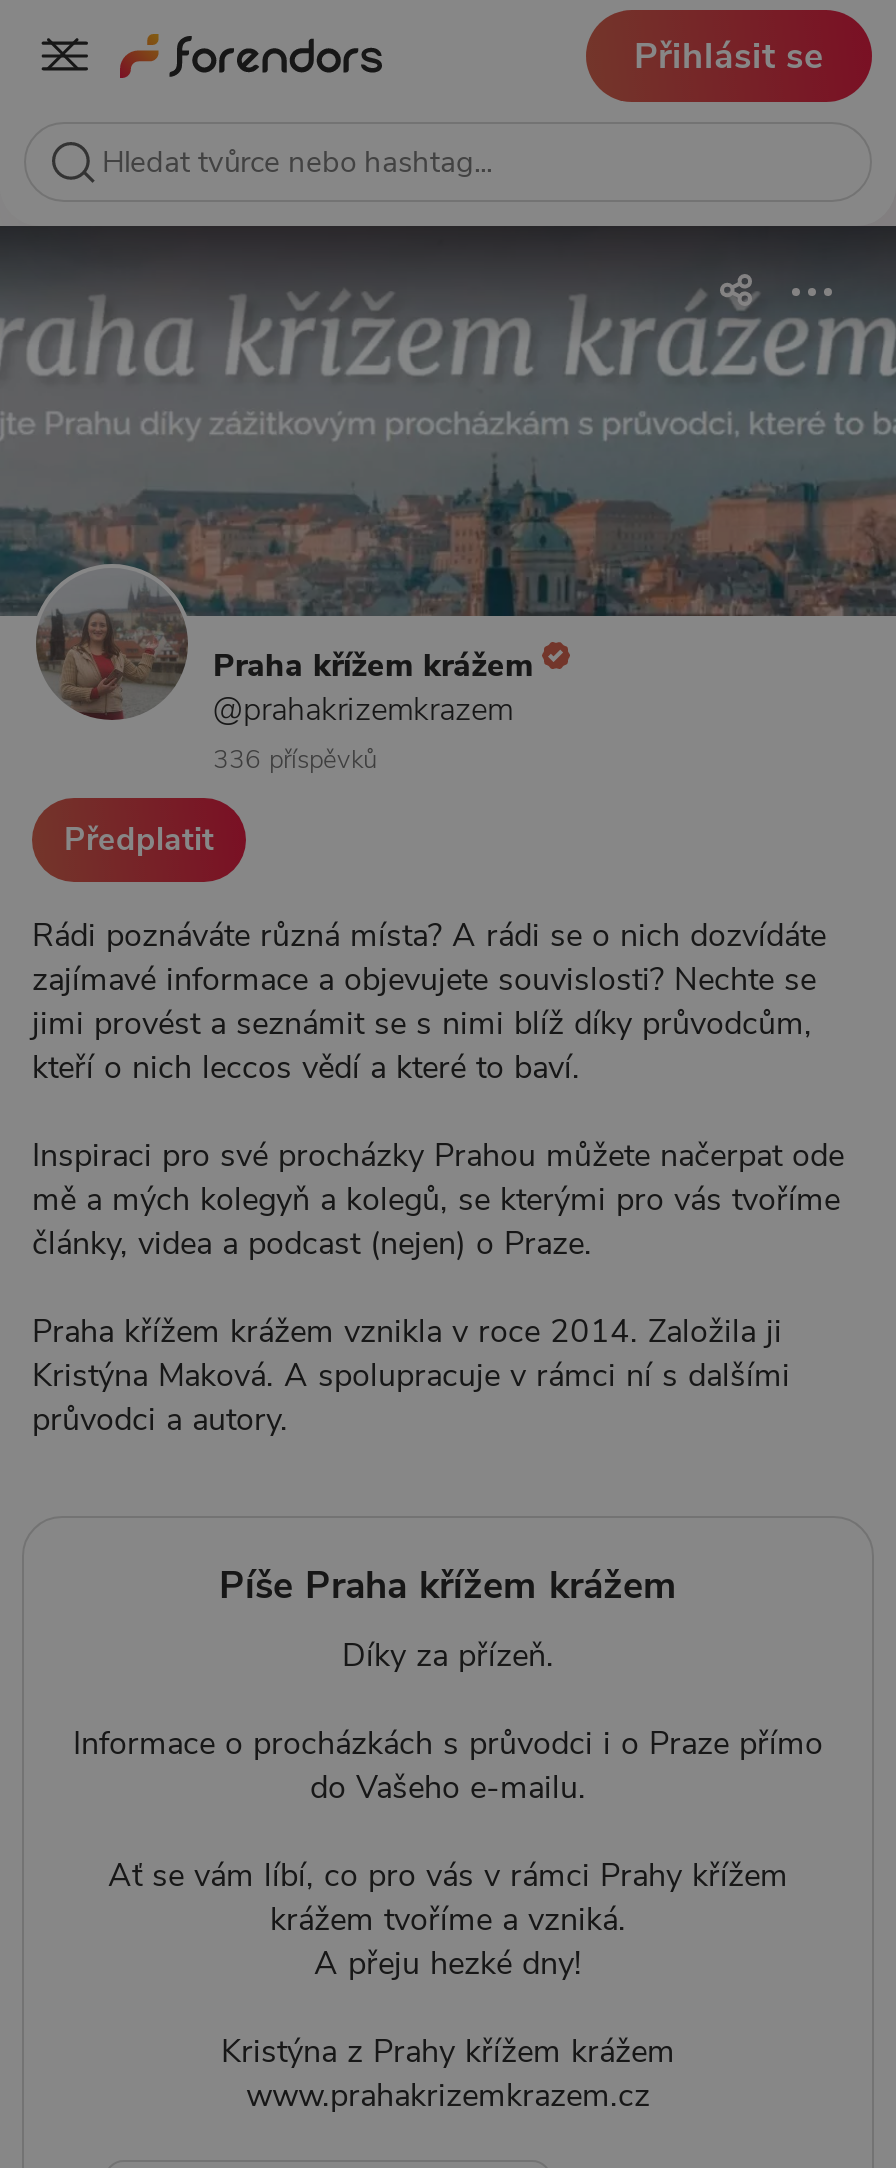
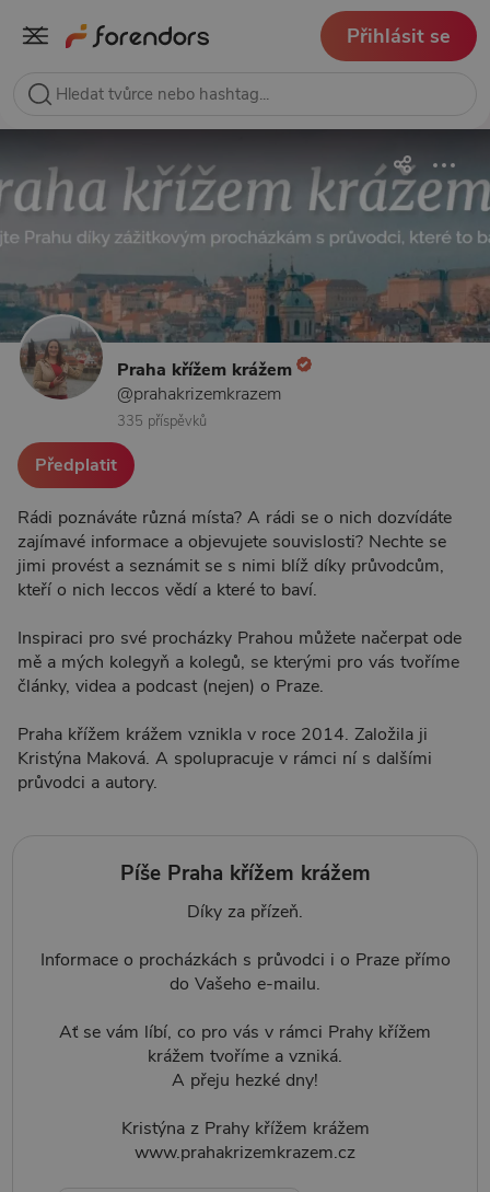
[213,742,377,778] 336 příspěvků -> [116,411,206,431] 335 příspěvků

